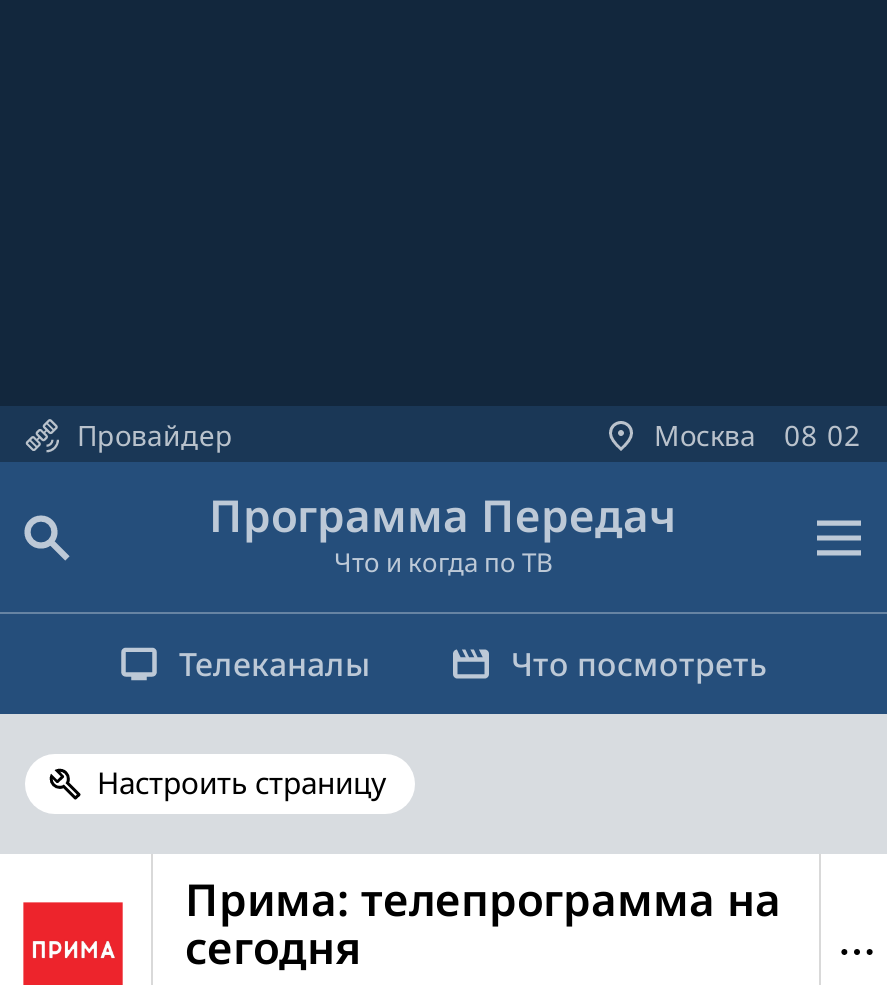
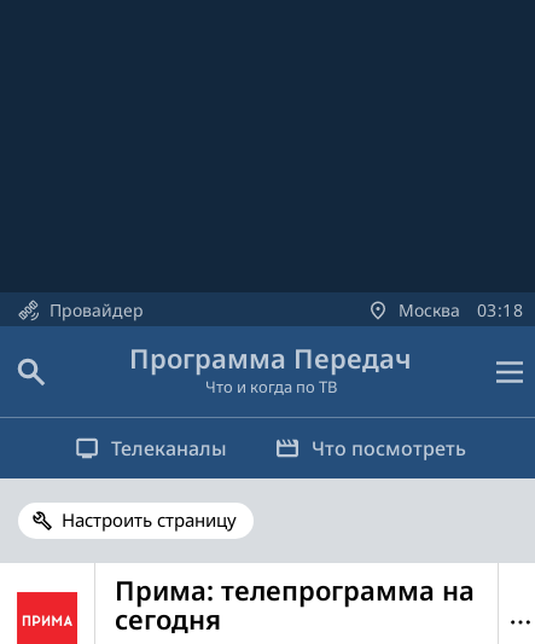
[654,415,861,453] Москва 08: 02 -> [398,298,523,321] Москва 03 18

